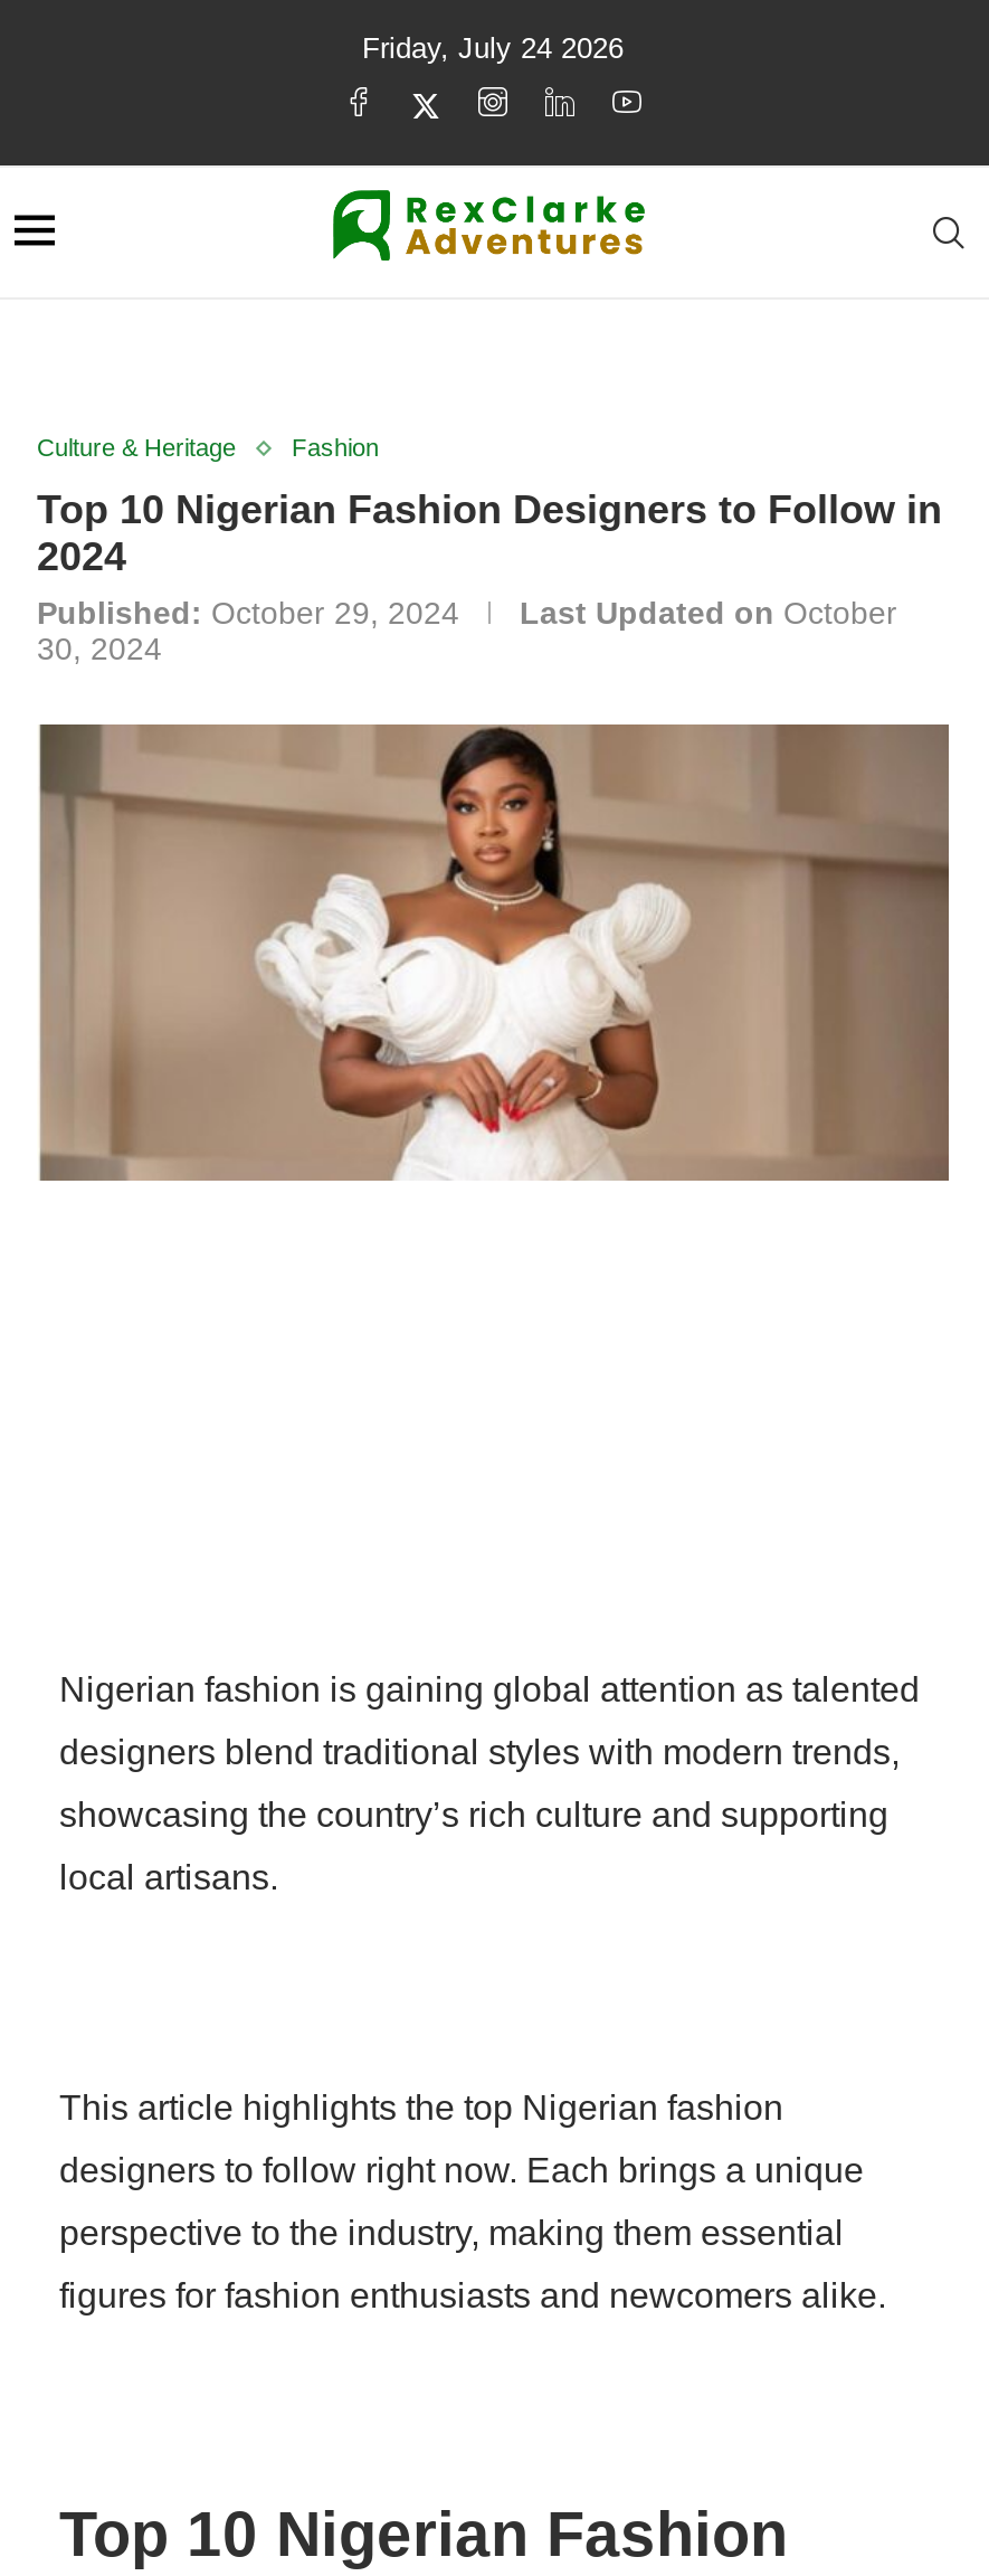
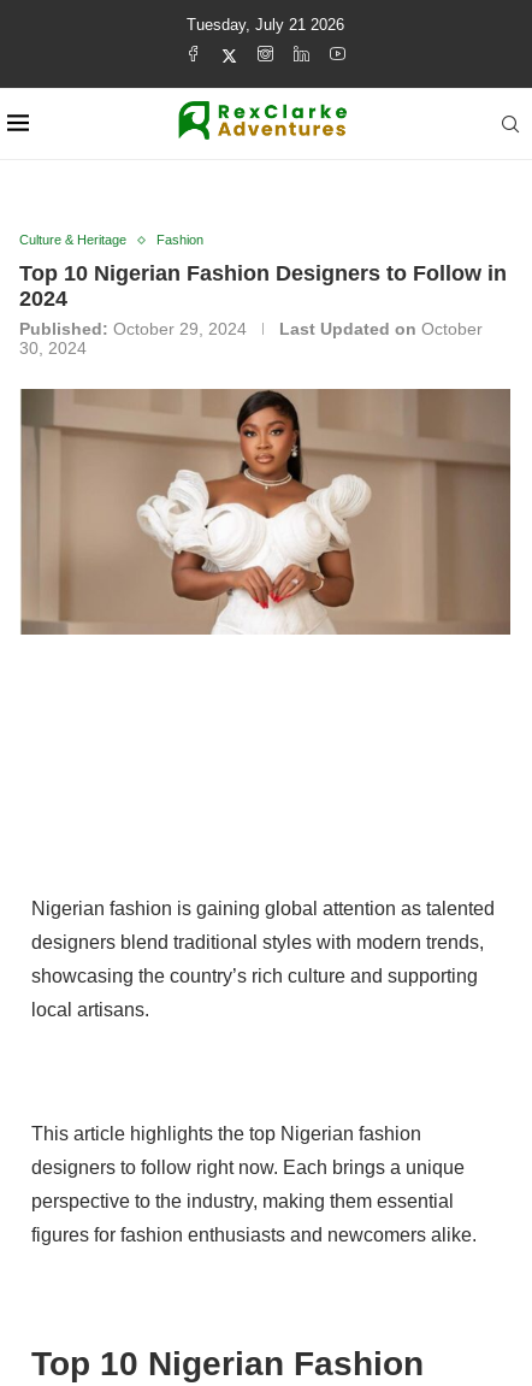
[362,31,624,65] Friday, July 24 2026 -> [186,16,344,34] Tuesday, July 21 2026

